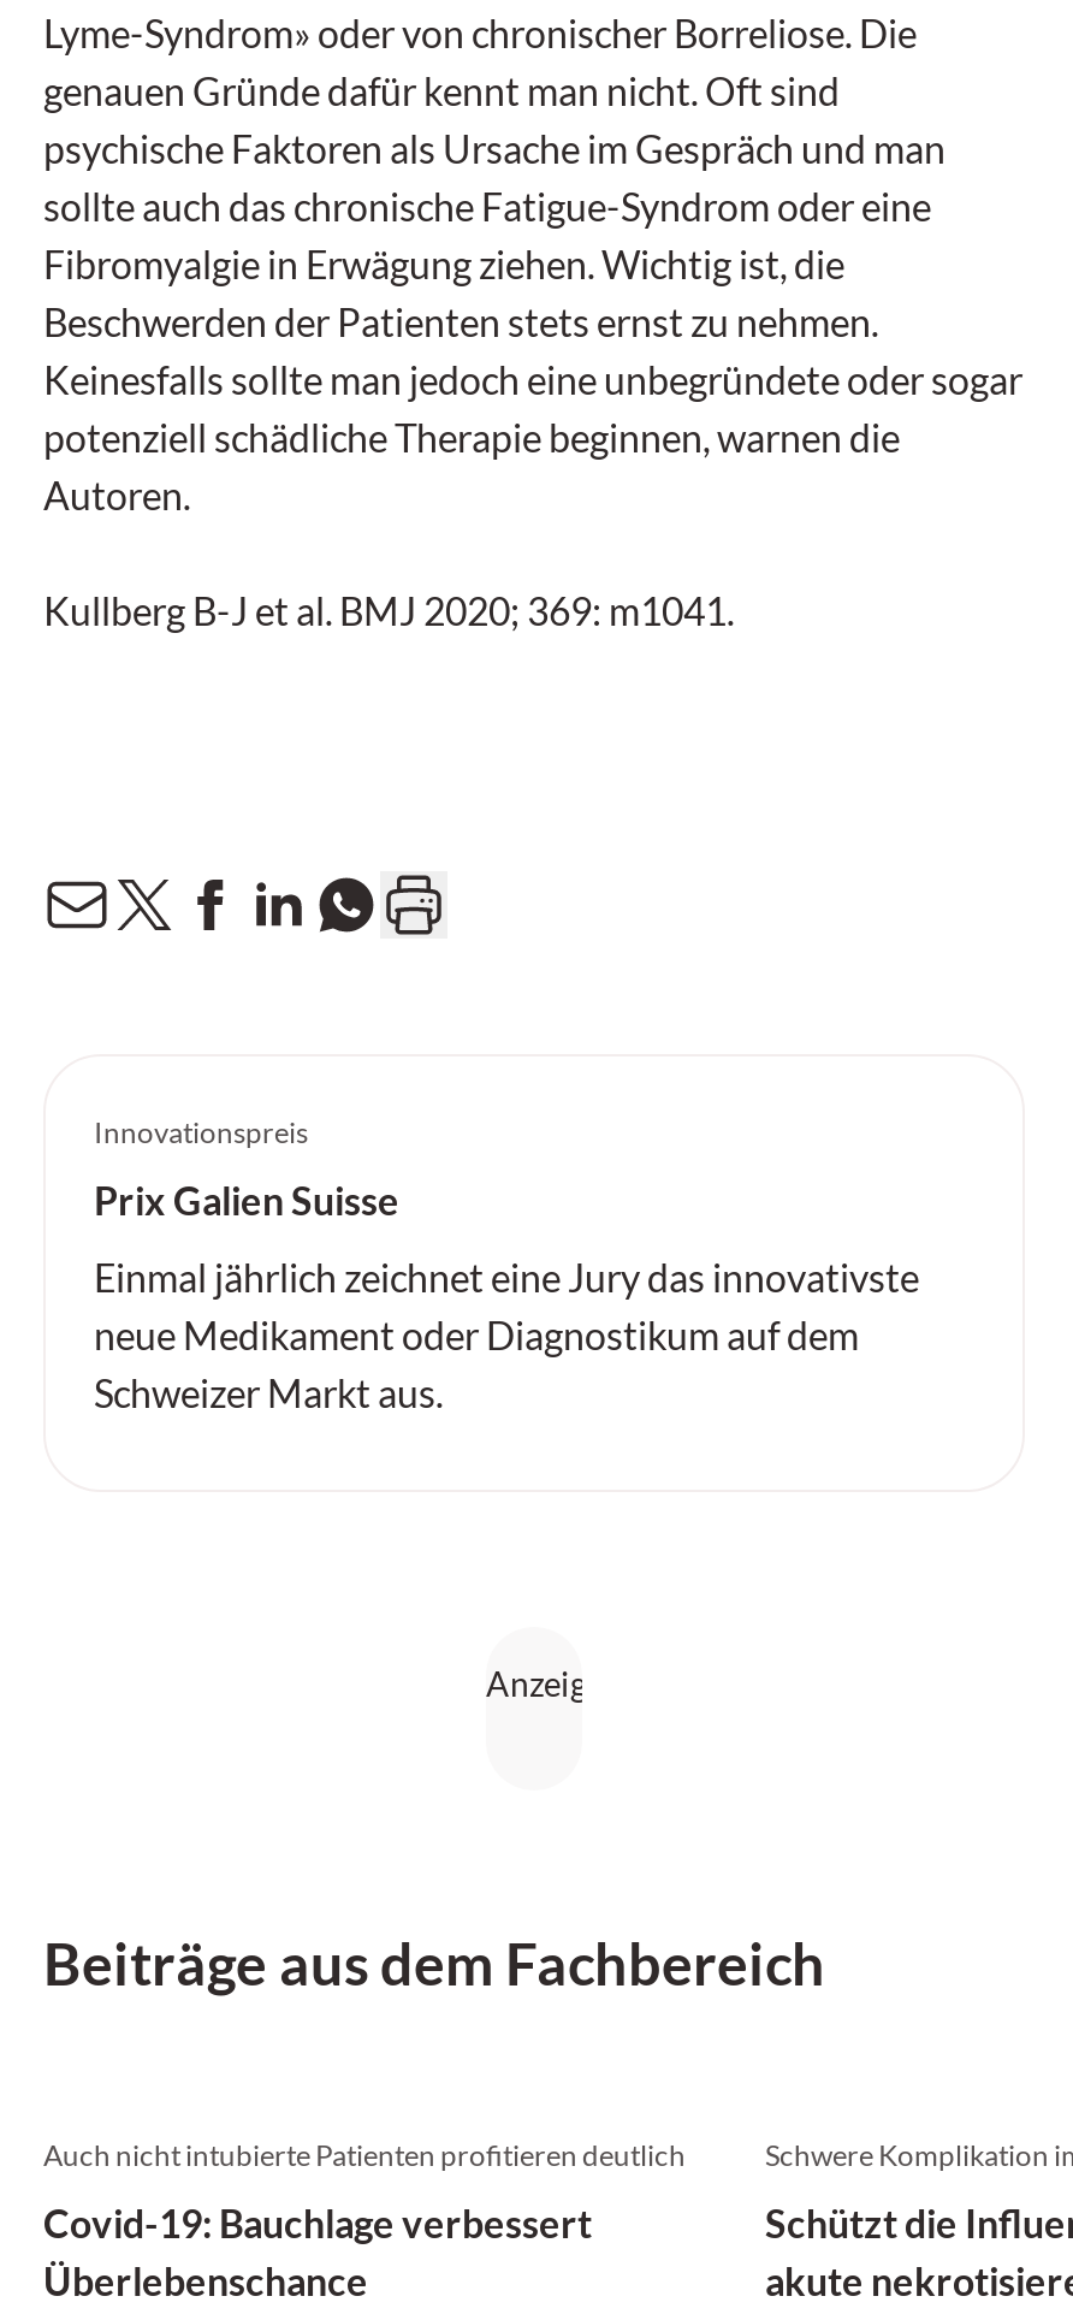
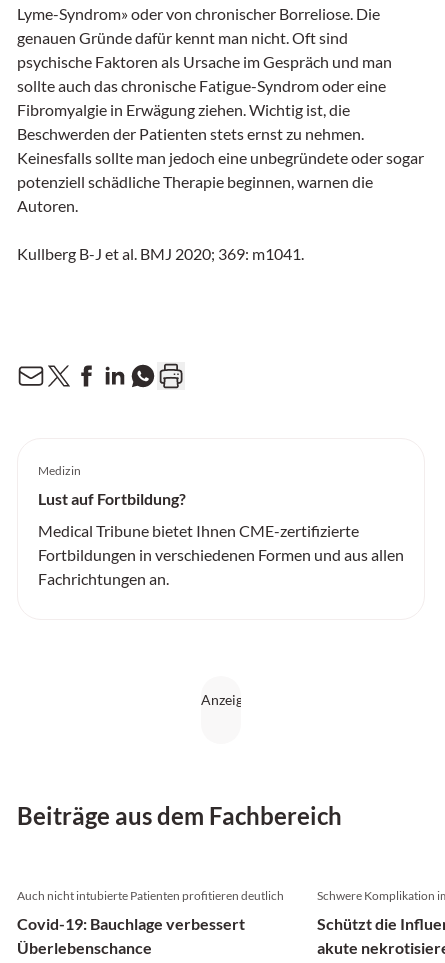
[94,1113,308,1149] Innovationspreis -> [38,462,81,477] Medizin
[94,1176,399,1221] Prix Galien Suisse -> [38,488,186,507] Lust auf Fortbildung?
[94,1253,919,1414] Einmal jährlich zeichnet eine Jury das innovativste | neue Medikament oder Diagnostikum auf dem | Schweizer Markt aus. -> [38,520,404,587] Medical Tribune bietet Ihnen CME-zertifizierte | Fortbildungen in verschiedenen Formen und aus allen | Fachrichtungen an.

